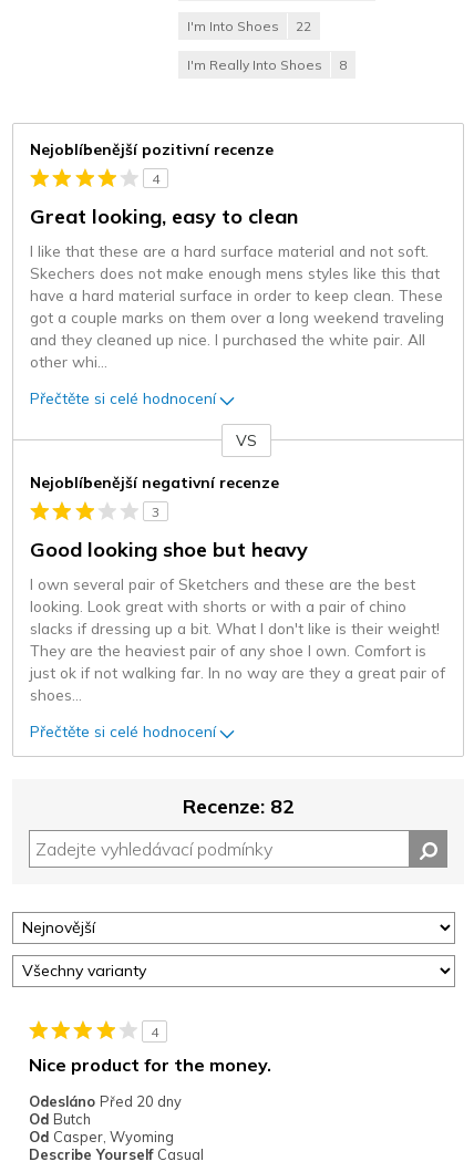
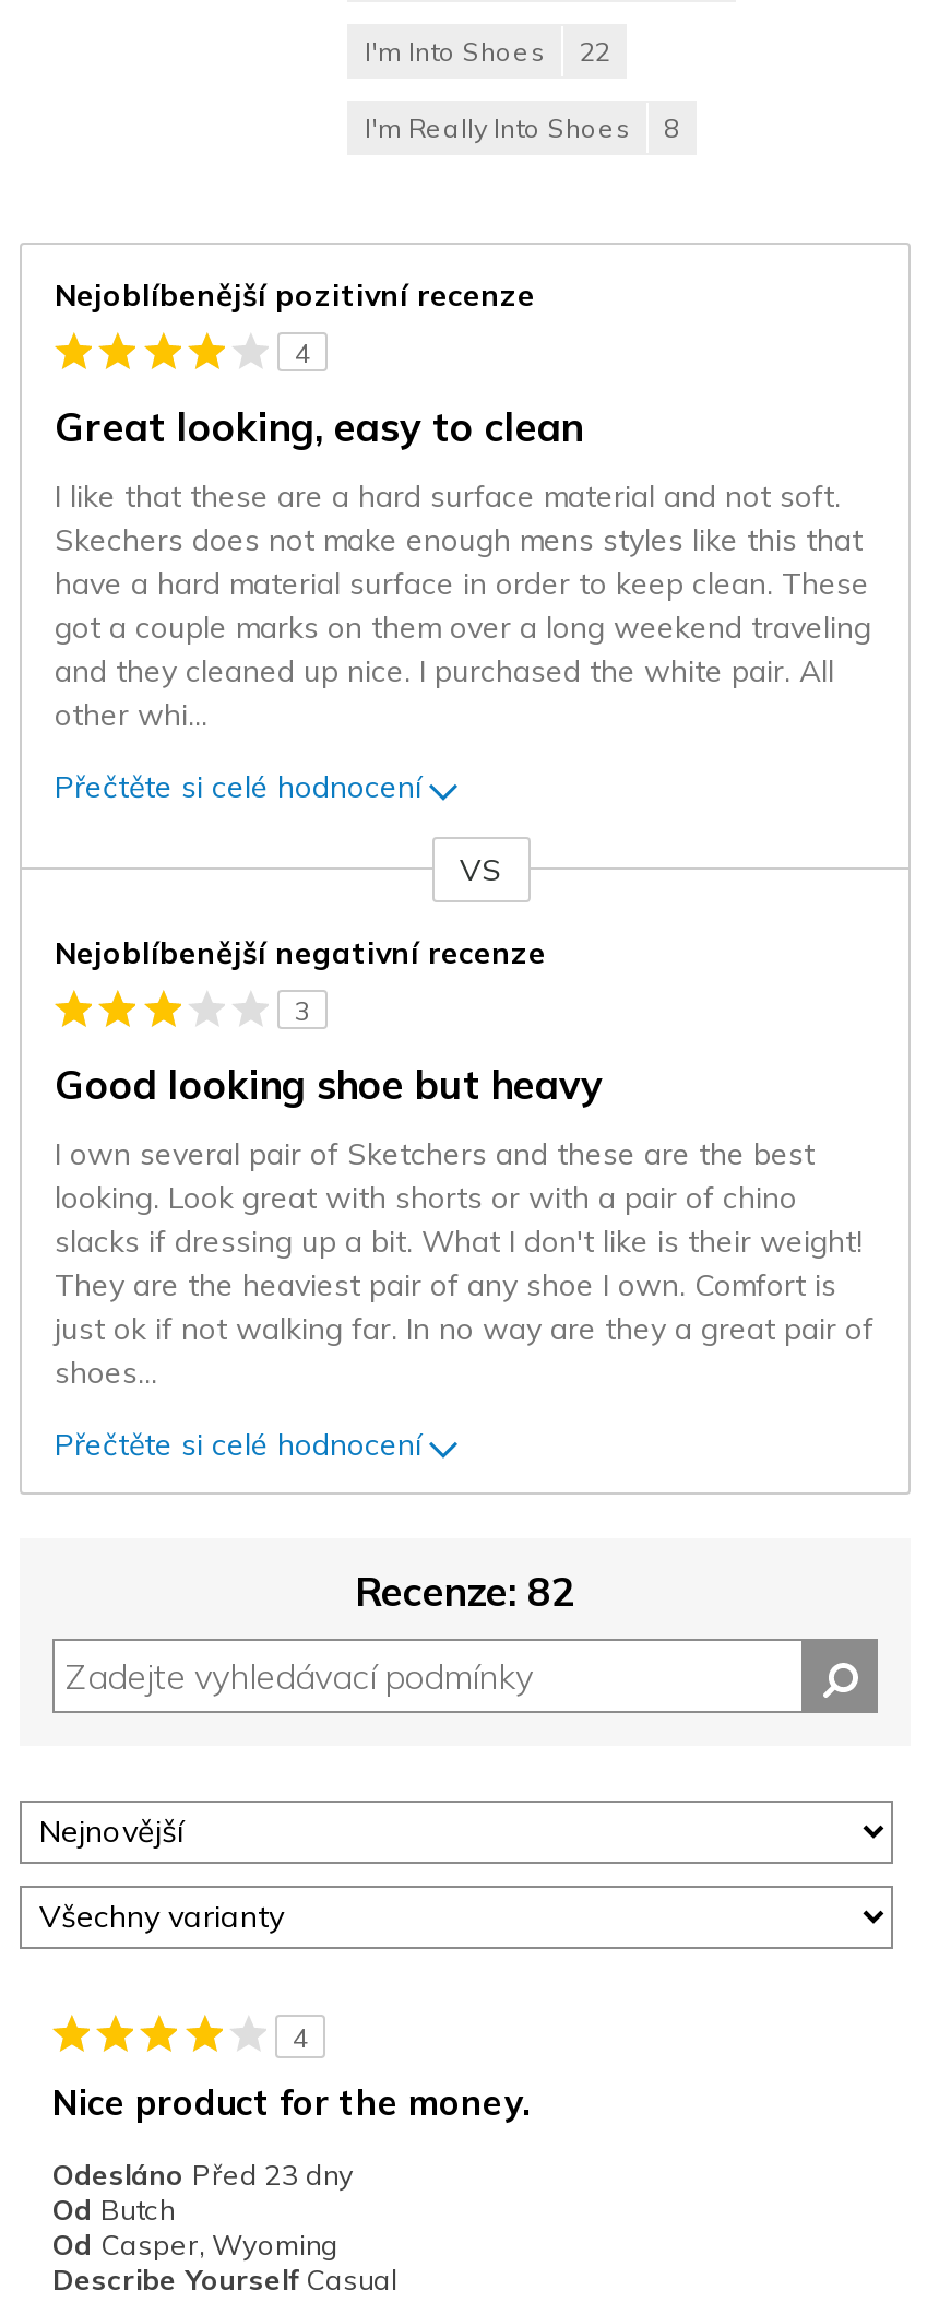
[29,1092,182,1110] Odesláno Před 20 dny -> [52,2156,354,2191] Odesláno Před 23 dny

